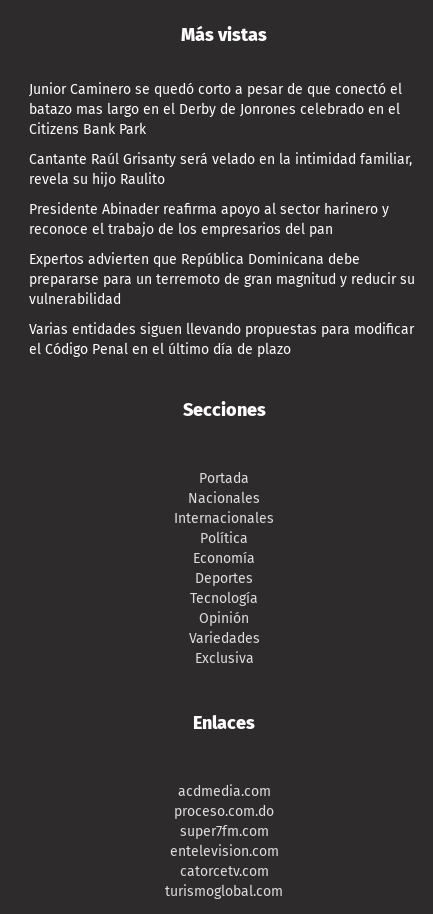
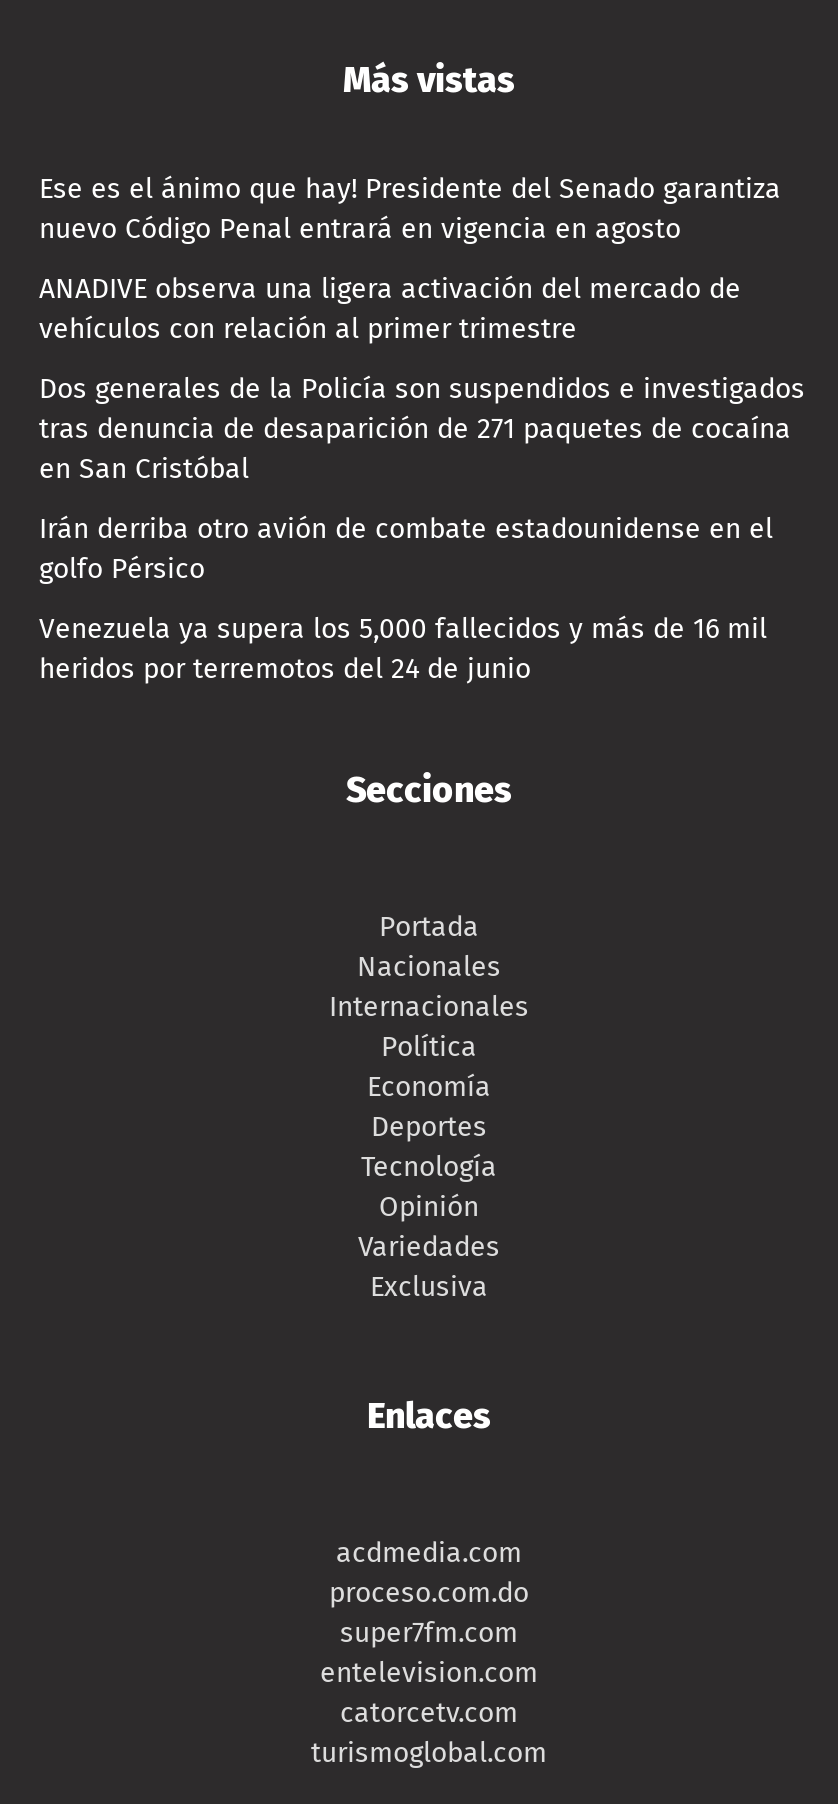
[29,81,402,138] Junior Caminero se quedó corto a pesar de que conectó el | batazo mas largo en el Derby de Jonrones celebrado en el | Citizens Bank Park -> [39,172,781,246] Ese es el ánimo que hay! Presidente del Senado garantiza | nuevo Código Penal entrará en vigencia en agosto
[29,151,412,188] Cantante Raúl Grisanty será velado en la intimidad familiar, | revela su hijo Raulito -> [39,272,741,346] ANADIVE observa una ligera activación del mercado de | vehículos con relación al primer trimestre
[29,201,389,238] Presidente Abinader reafirma apoyo al sector harinero y | reconoce el trabajo de los empresarios del pan -> [39,372,805,486] Dos generales de la Policía son suspendidos e investigados | tras denuncia de desaparición de 271 paquetes de cocaína | en San Cristóbal
[29,251,415,308] Expertos advierten que República Dominicana debe | prepararse para un terremoto de gran magnitud y reducir su | vulnerabilidad -> [39,512,773,586] Irán derriba otro avión de combate estadounidense en el | golfo Pérsico
[29,321,414,358] Varias entidades siguen llevando propuestas para modificar | el Código Penal en el último día de plazo -> [39,612,767,686] Venezuela ya supera los 5,000 fallecidos y más de 16 mil | heridos por terremotos del 24 de junio

